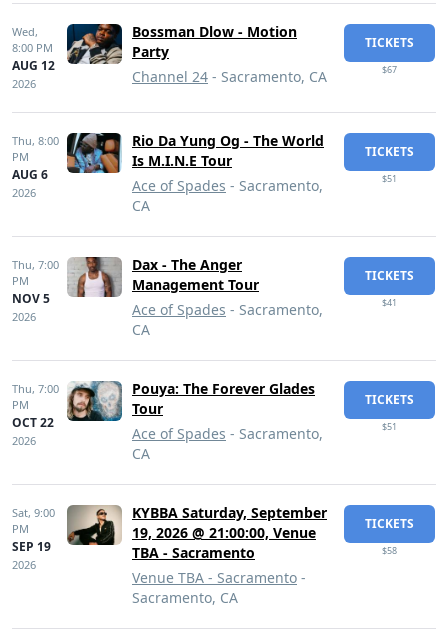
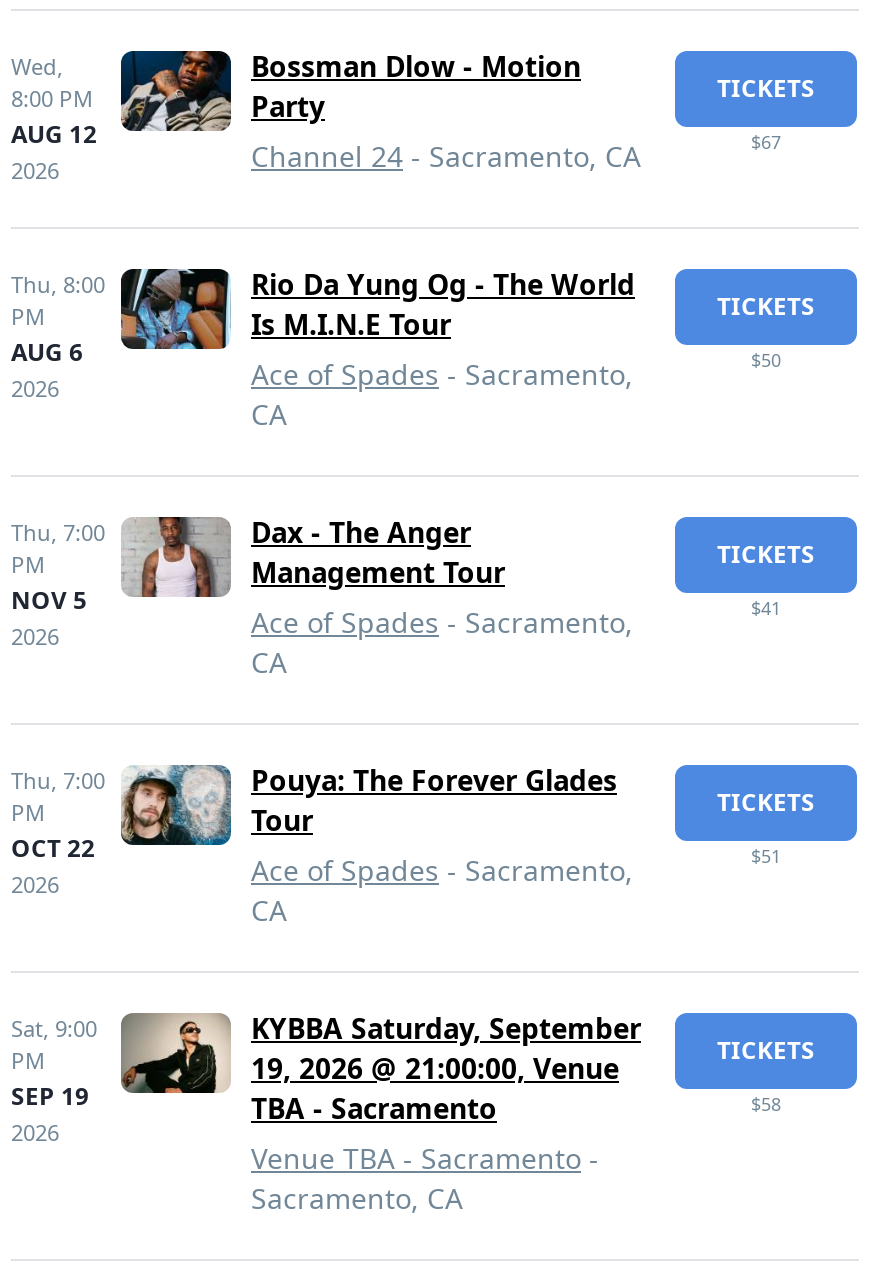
[382,172,397,185] $51 -> [751,347,781,373] $50

